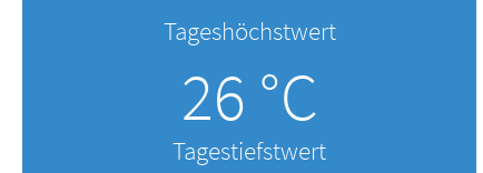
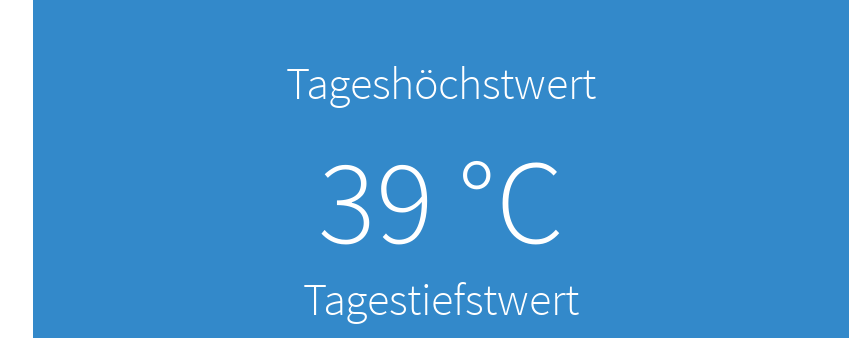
[181,55,318,138] 26 °C -> [318,125,564,275] 39 °C

